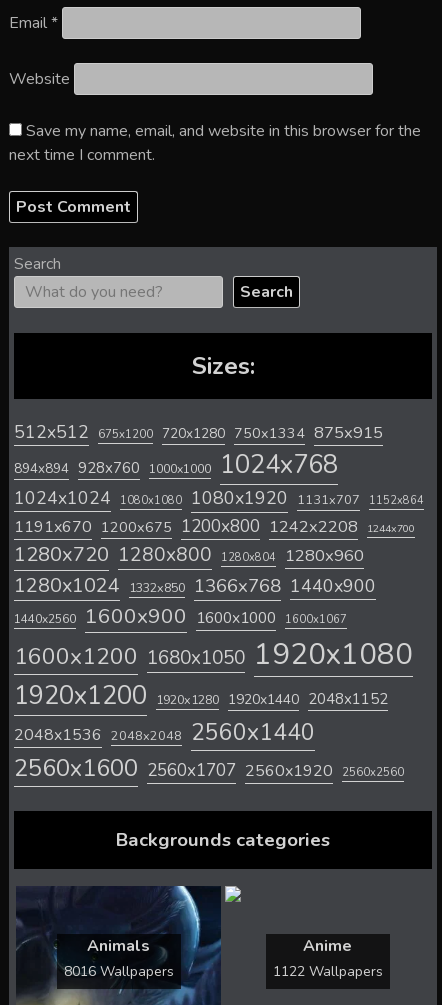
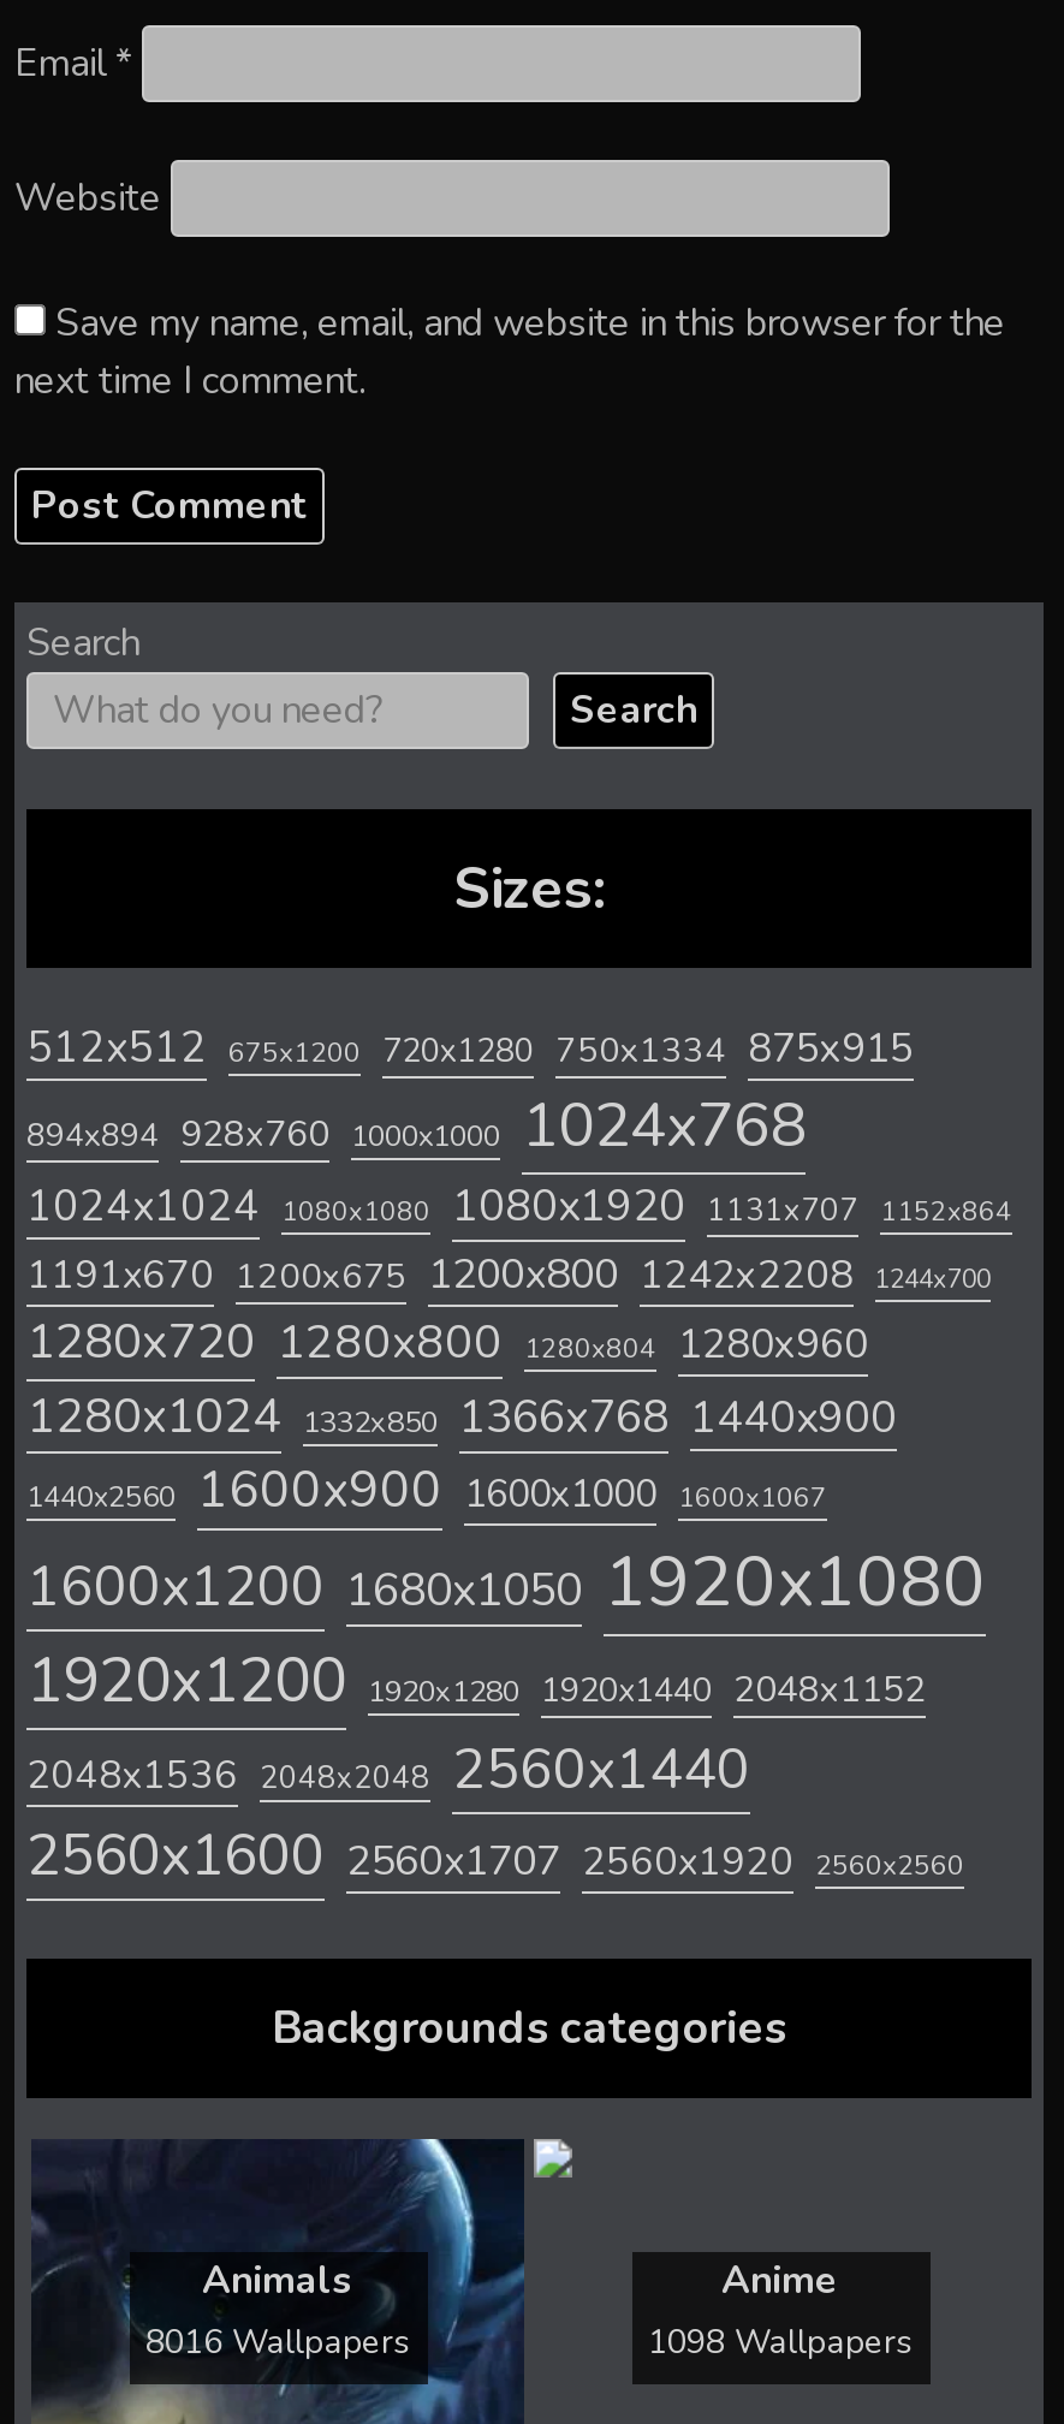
[272,962,382,981] 1122 Wallpapers -> [648,2320,913,2366] 1098 Wallpapers

